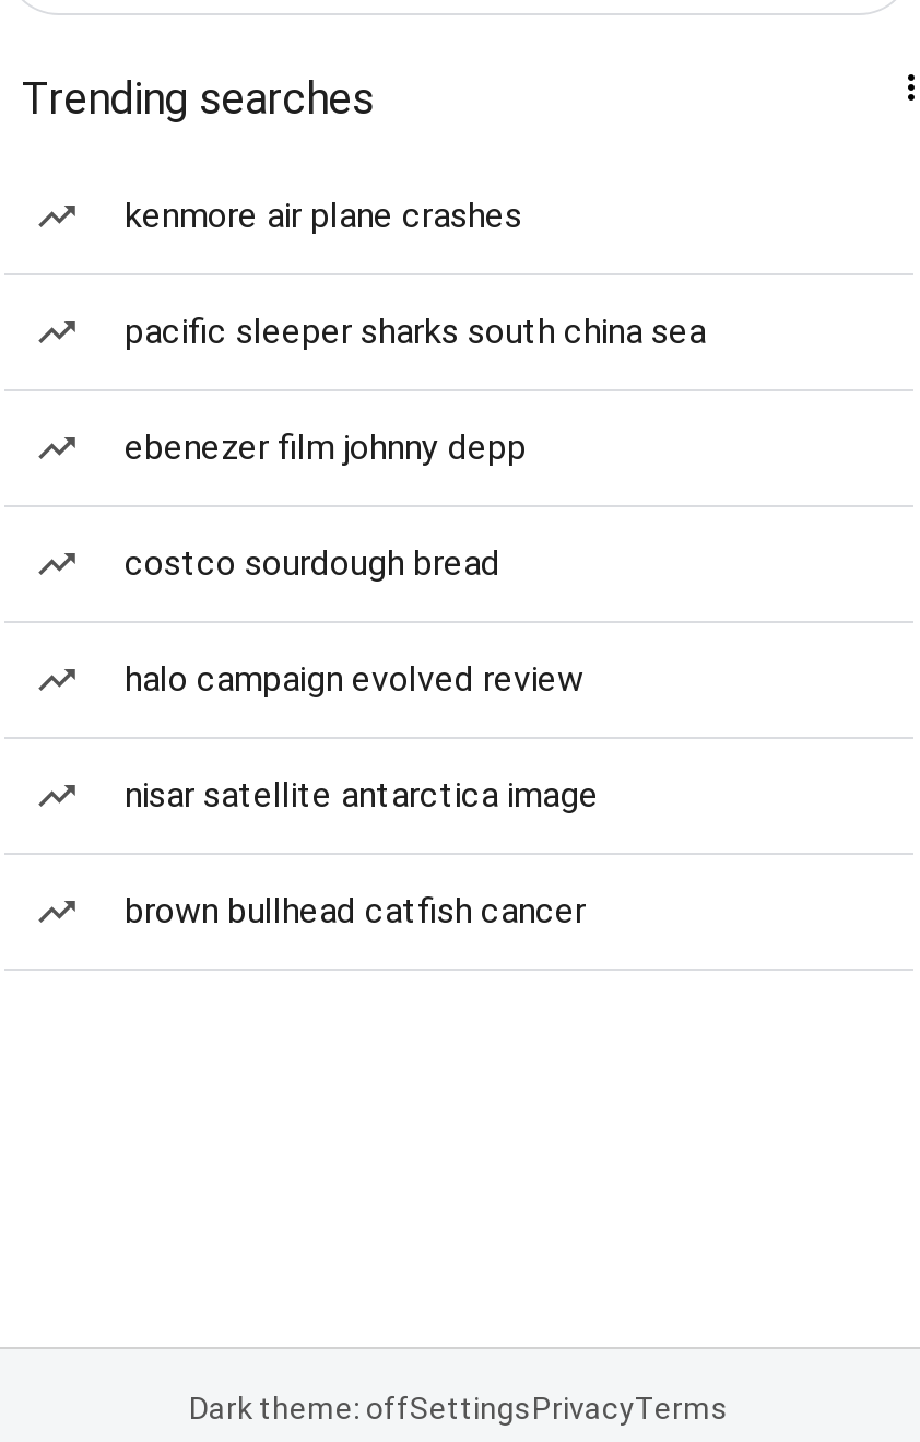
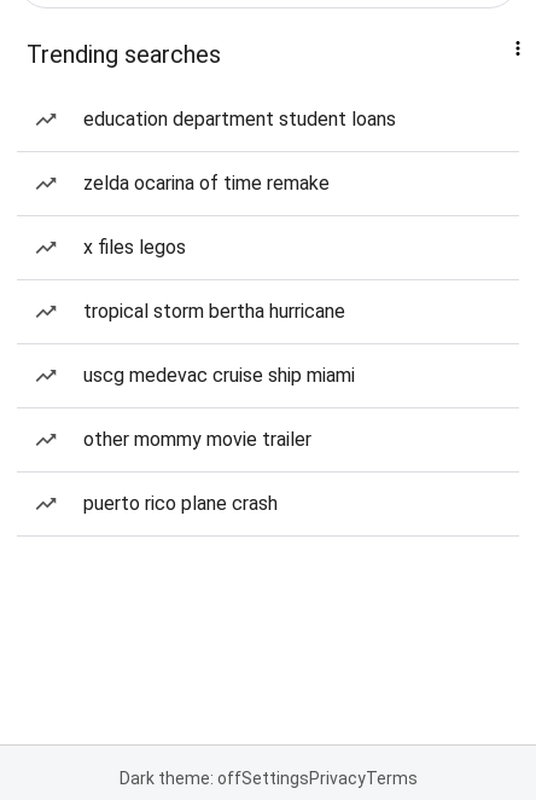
[125,195,522,236] kenmore air plane crashes -> [83,108,396,131] education department student loans
[125,310,706,352] pacific sleeper sharks south china sea -> [83,172,330,195] zelda ocarina of time remake
[125,426,527,468] ebenezer film johnny depp -> [83,236,186,259] x files legos
[125,542,500,584] costco sourdough bread -> [83,300,345,323] tropical storm bertha hurricane
[125,658,583,700] halo campaign evolved review -> [83,364,355,387] uscg medevac cruise ship miami
[125,774,599,816] nisar satellite antarctica image -> [83,428,311,451] other mommy movie trailer
[125,890,586,931] brown bullhead catfish cancer -> [83,492,278,515] puerto rico plane crash

